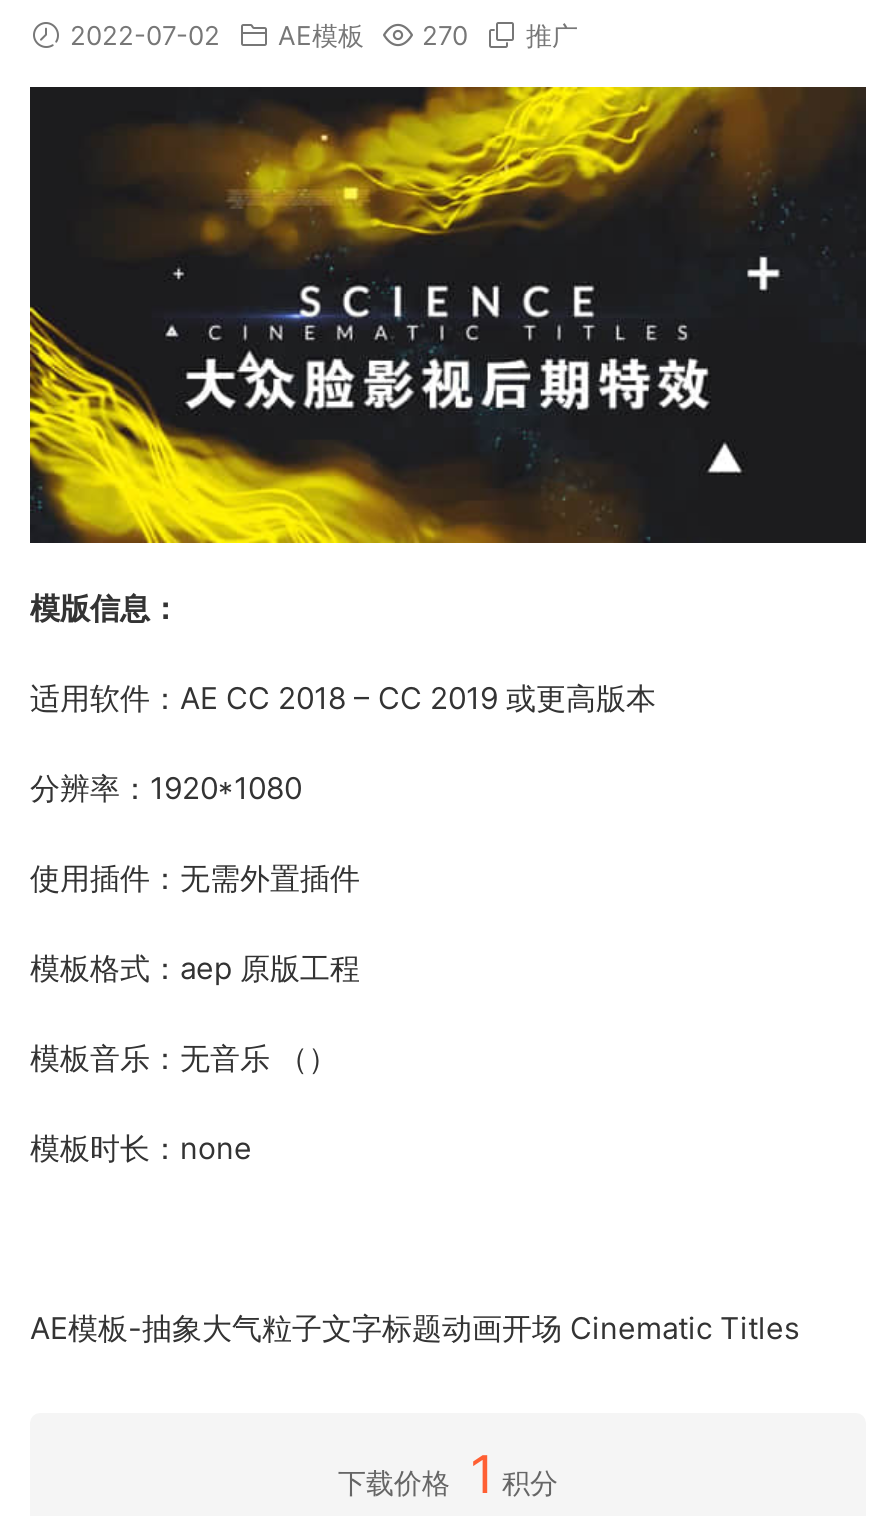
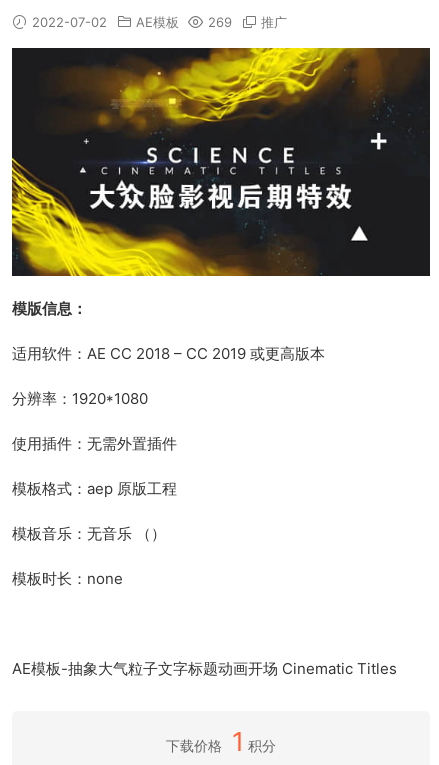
[62,19,578,51] 2022-07-02 AE模板 270 推广 -> [28,14,287,30] 2022-07-02 AE模板 269 推广

